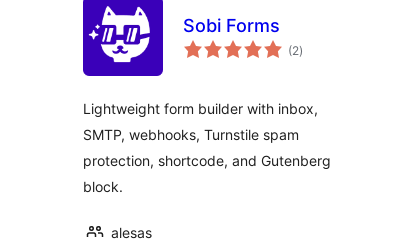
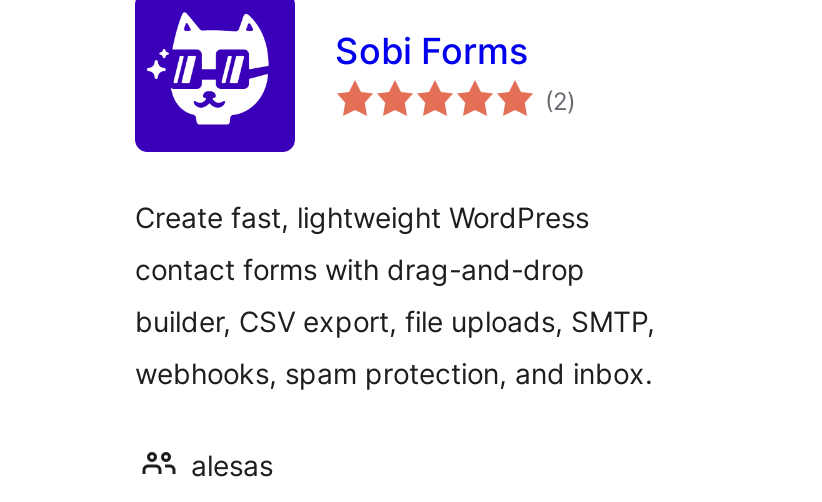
[83,100,318,117] Lightweight form builder with inbox, -> [135,200,589,234] Create fast, lightweight WordPress
[83,126,299,143] SMTP, webhooks, Turnstile spam -> [135,252,585,286] contact forms with drag-and-drop
[83,152,331,169] protection, shortcode, and Gutenberg -> [135,304,655,338] builder, CSV export, file uploads, SMTP,
[83,178,123,195] block. -> [135,356,653,390] webhooks, spam protection, and inbox.

